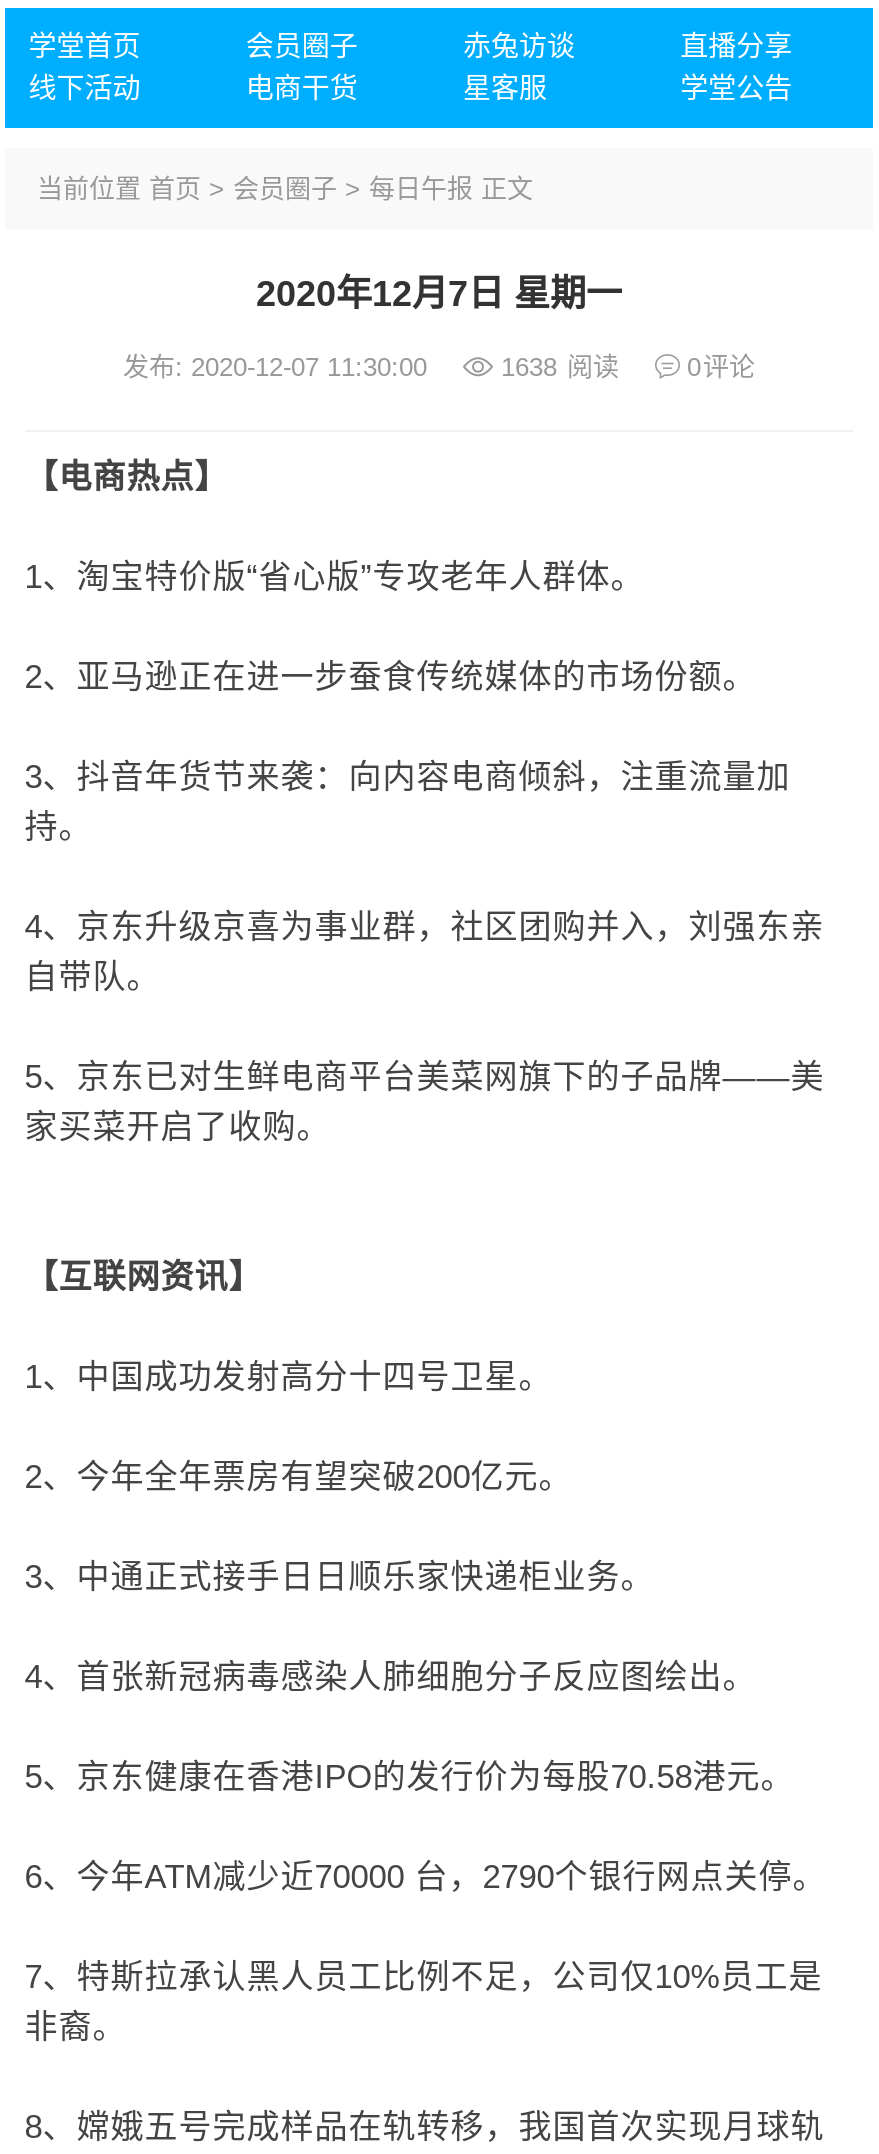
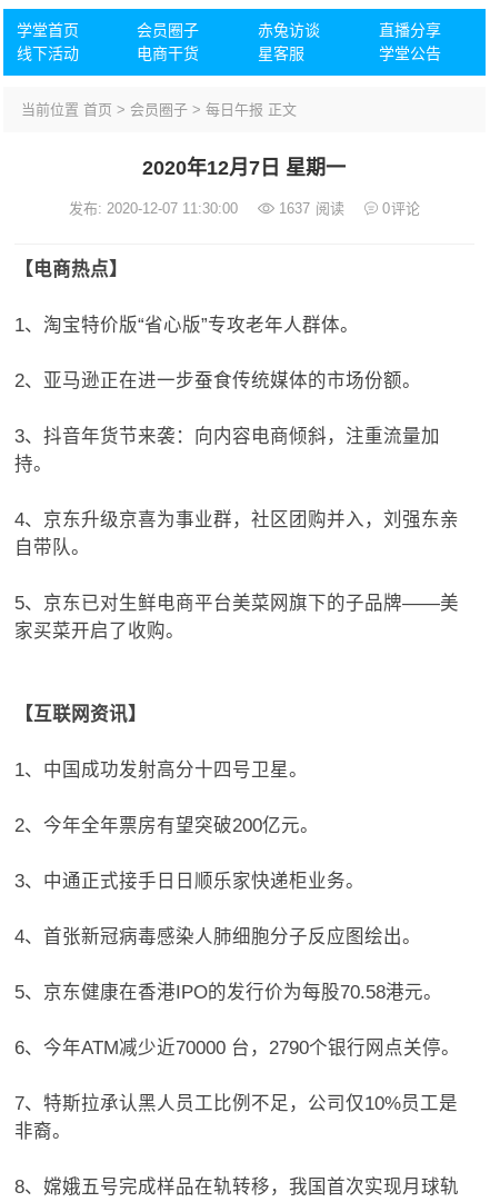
[501,352,619,382] 1638阅读 -> [279,200,344,217] 1637阅读

